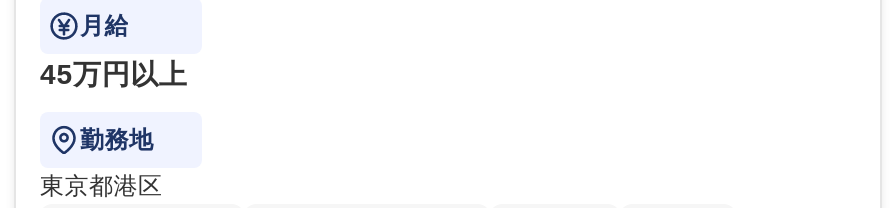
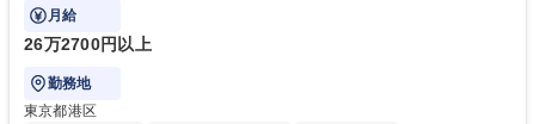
[40,58,187,90] 45万円以上 -> [24,35,151,54] 26万2700円以上

